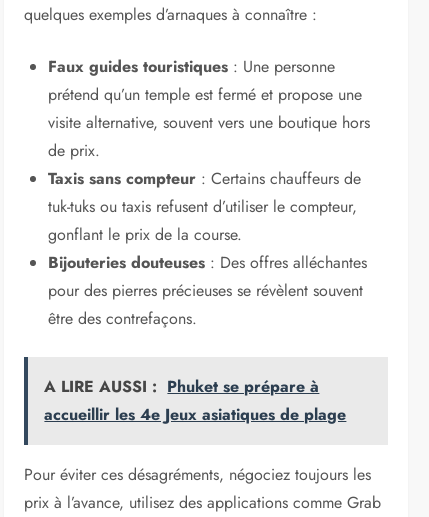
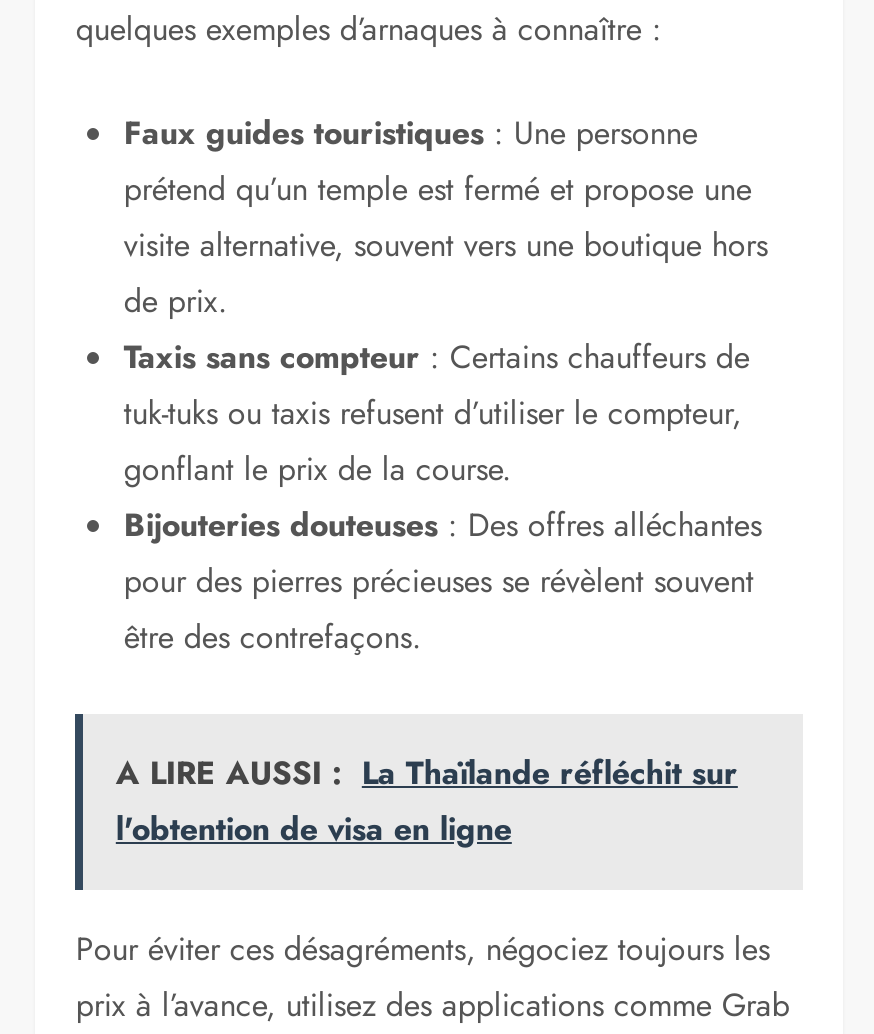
[44,375,346,426] A LIRE AUSSI : Phuket se prépare à | accueillir les 4e Jeux asiatiques de plage -> [116,750,738,852] A LIRE AUSSI : La Thaïlande réfléchit sur | l'obtention de visa en ligne

